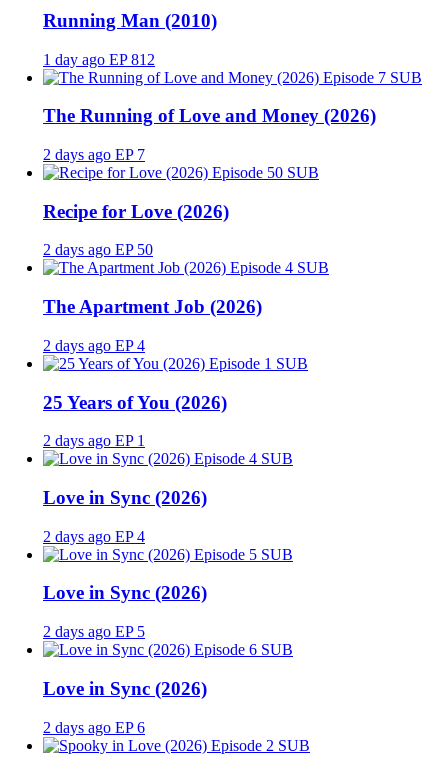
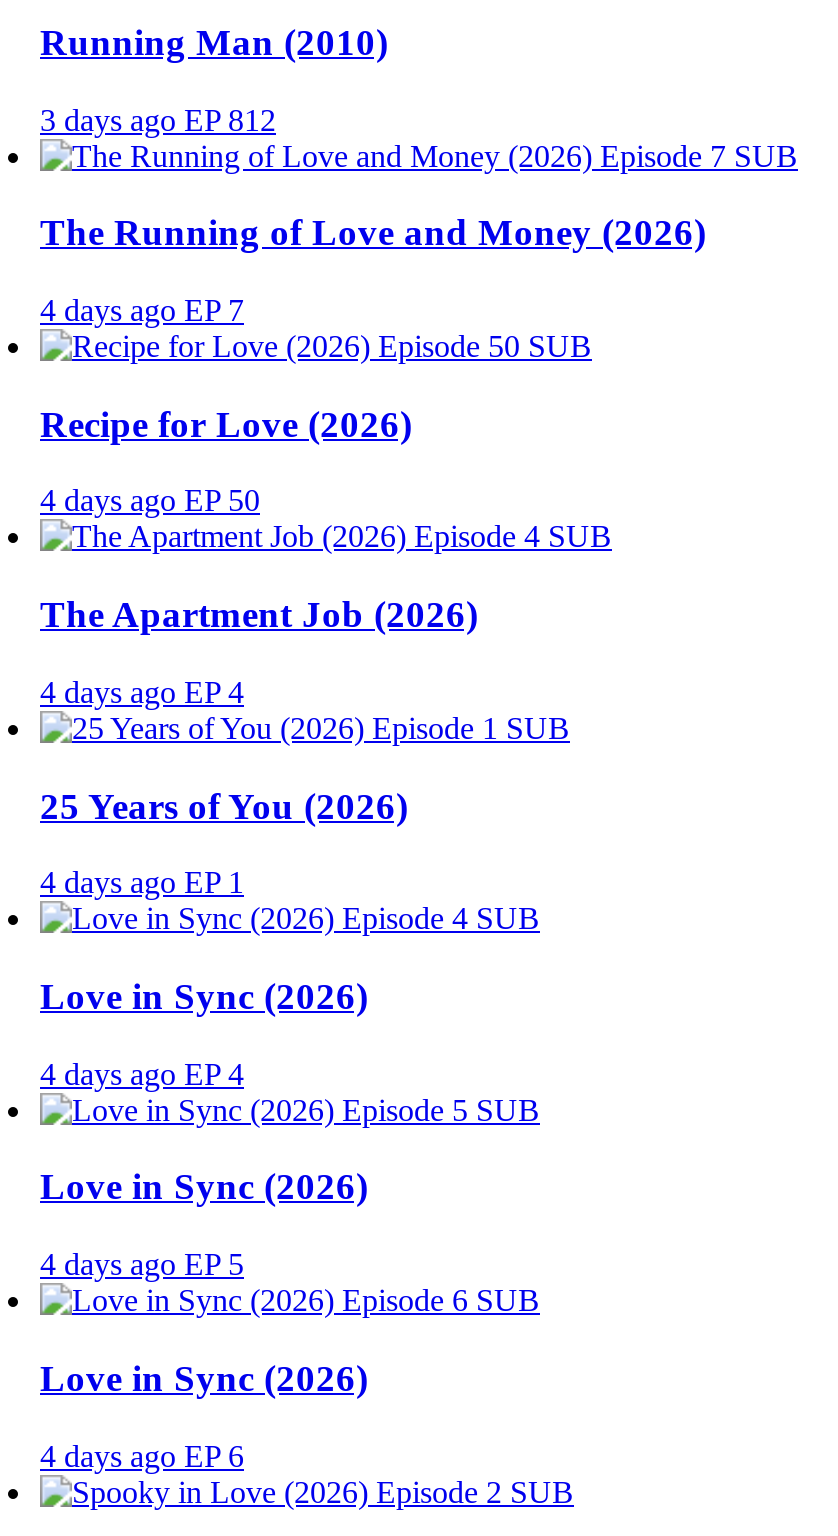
[43,51,155,68] 1 day ago EP 812 -> [40,102,276,136] 3 days ago EP 812
[43,146,145,163] 2 days ago EP 7 -> [40,293,244,327] 4 days ago EP 7
[43,241,153,258] 2 days ago EP 50 -> [40,484,260,518] 4 days ago EP 50
[43,337,145,354] 2 days ago EP 4 -> [40,675,244,709] 4 days ago EP 4
[43,432,145,449] 2 days ago EP 1 -> [40,866,244,900] 4 days ago EP 1
[43,528,145,545] 2 days ago EP 4 -> [40,1057,244,1091] 4 days ago EP 4
[43,623,145,640] 2 days ago EP 5 -> [40,1247,244,1281] 4 days ago EP 5
[43,719,145,736] 2 days ago EP 6 -> [40,1438,244,1472] 4 days ago EP 6

